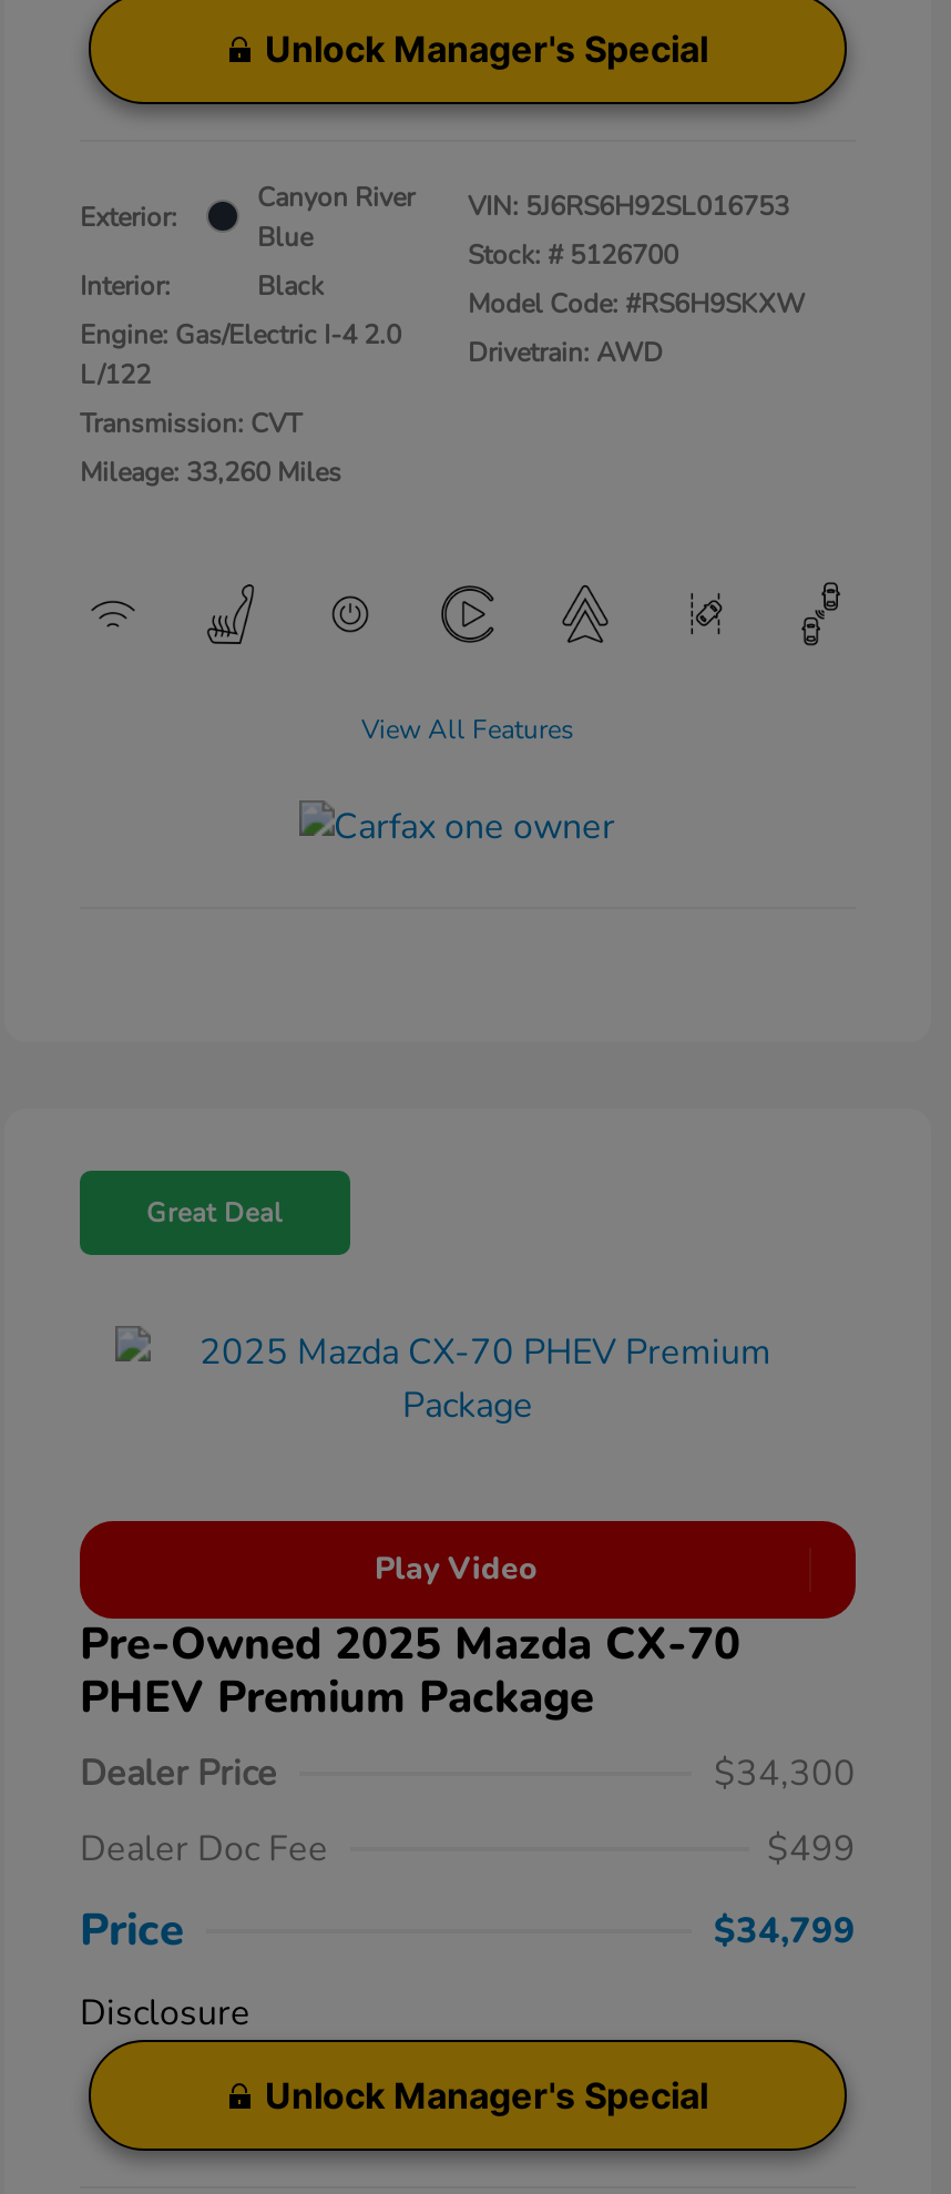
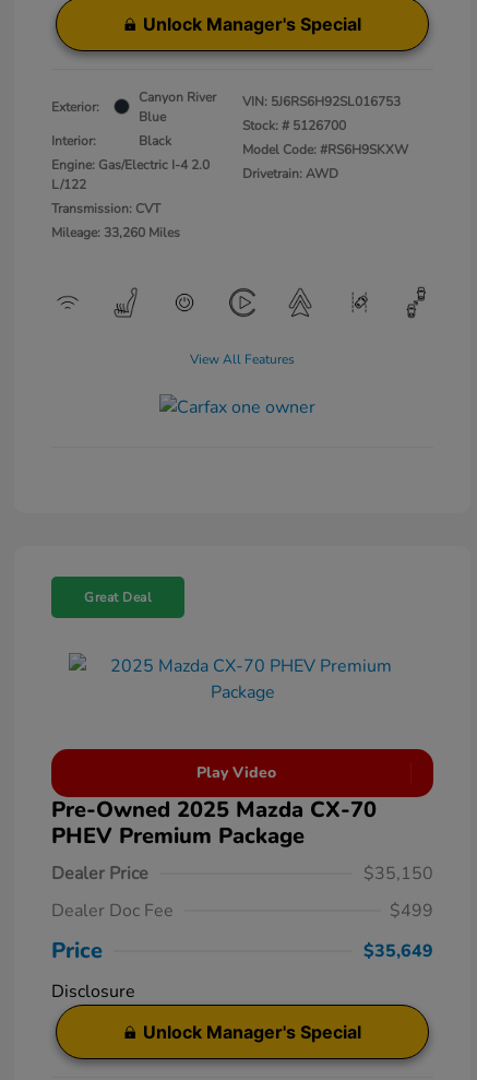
[714,1749,856,1798] $34,300 -> [363,861,433,886] $35,150
[714,1907,856,1955] $34,799 -> [363,939,433,963] $35,649

